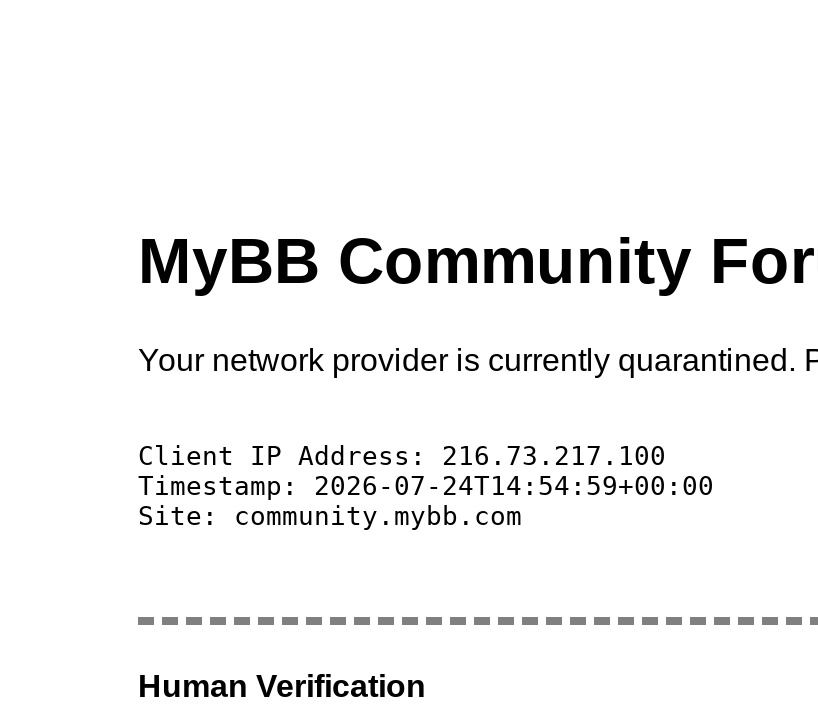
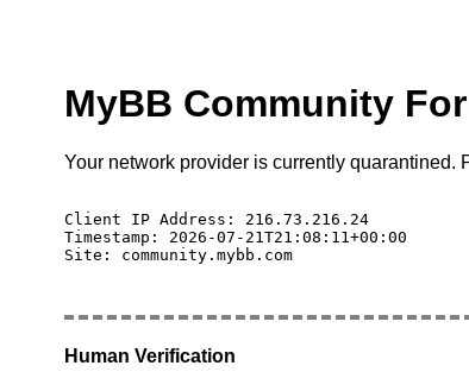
[138,441,682,471] Client IP Address: 216.73.217.100 -> [64,210,379,228] Client IP Address: 216.73.216.24
[138,471,714,501] Timestamp: 2026-07-24T14:54:59+00:00 -> [64,228,407,246] Timestamp: 2026-07-21T21:08:11+00:00

